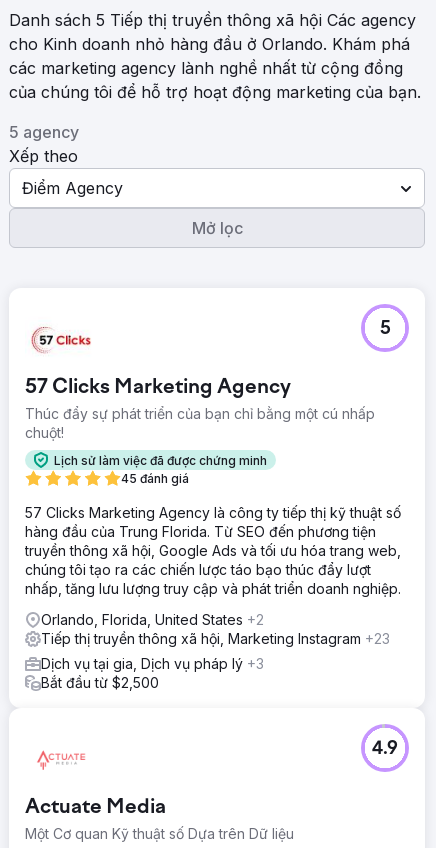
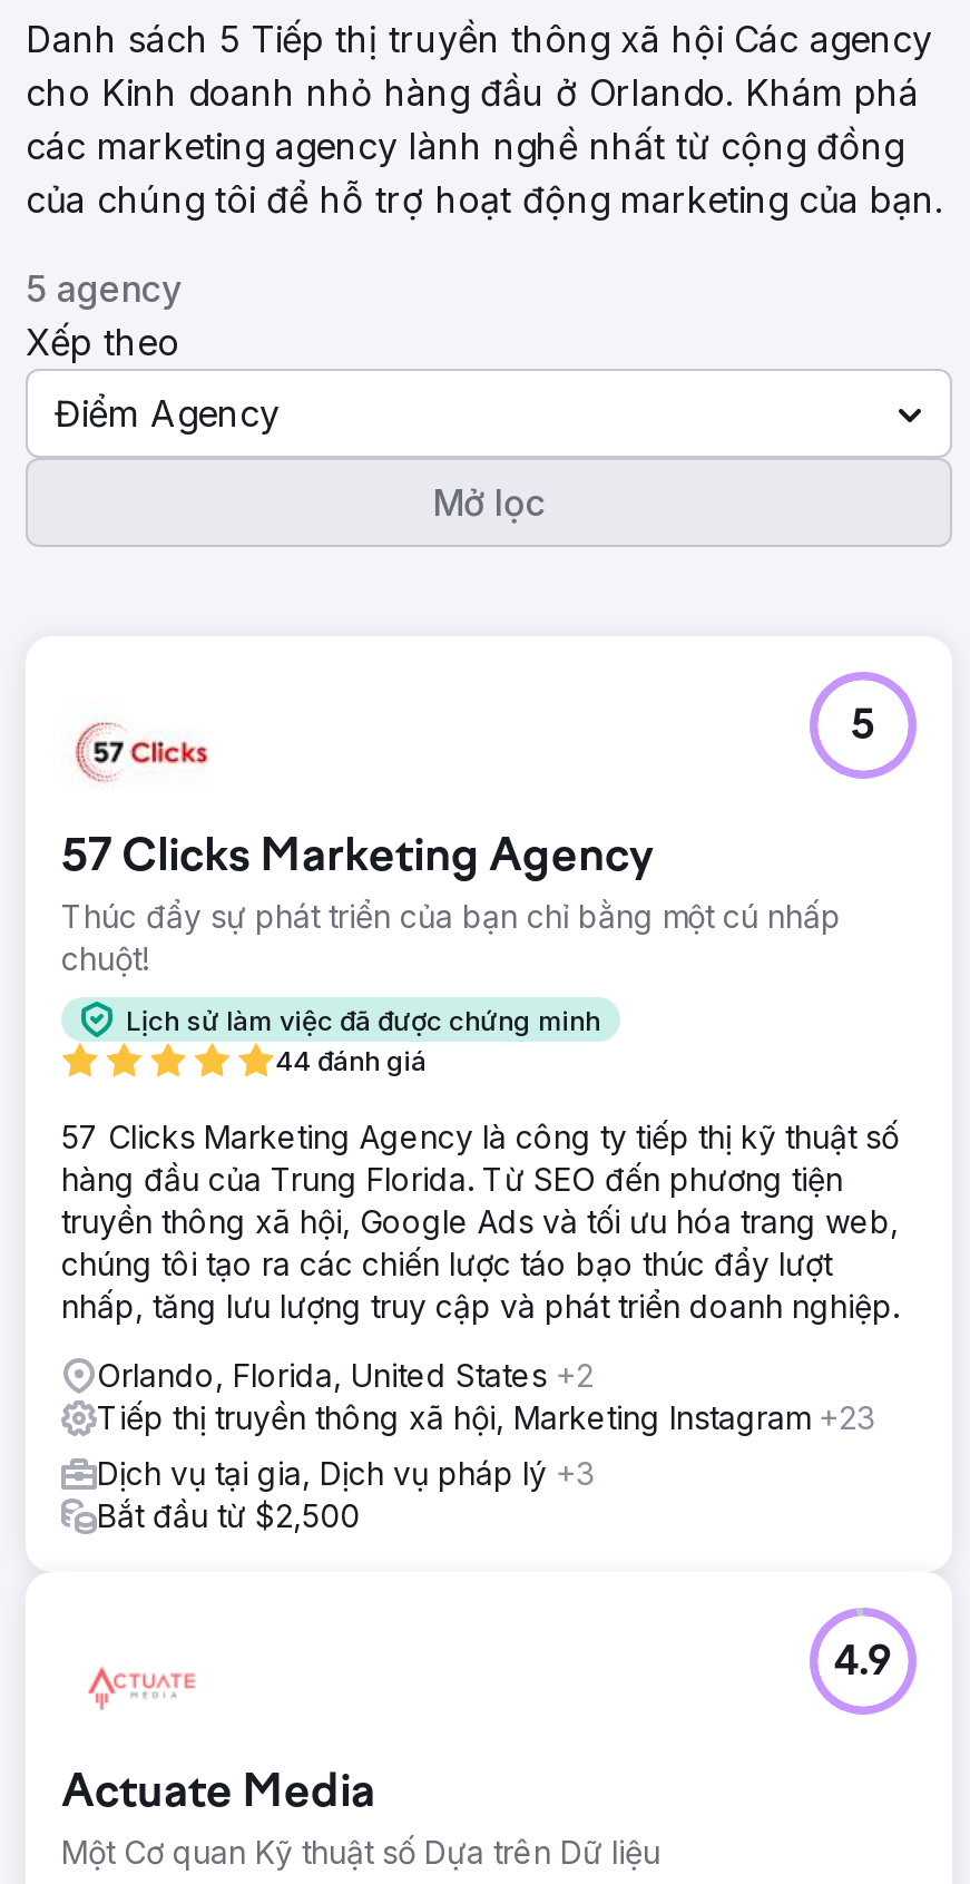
[121,471,189,486] 45 đánh giá -> [275,1044,427,1077] 44 đánh giá

